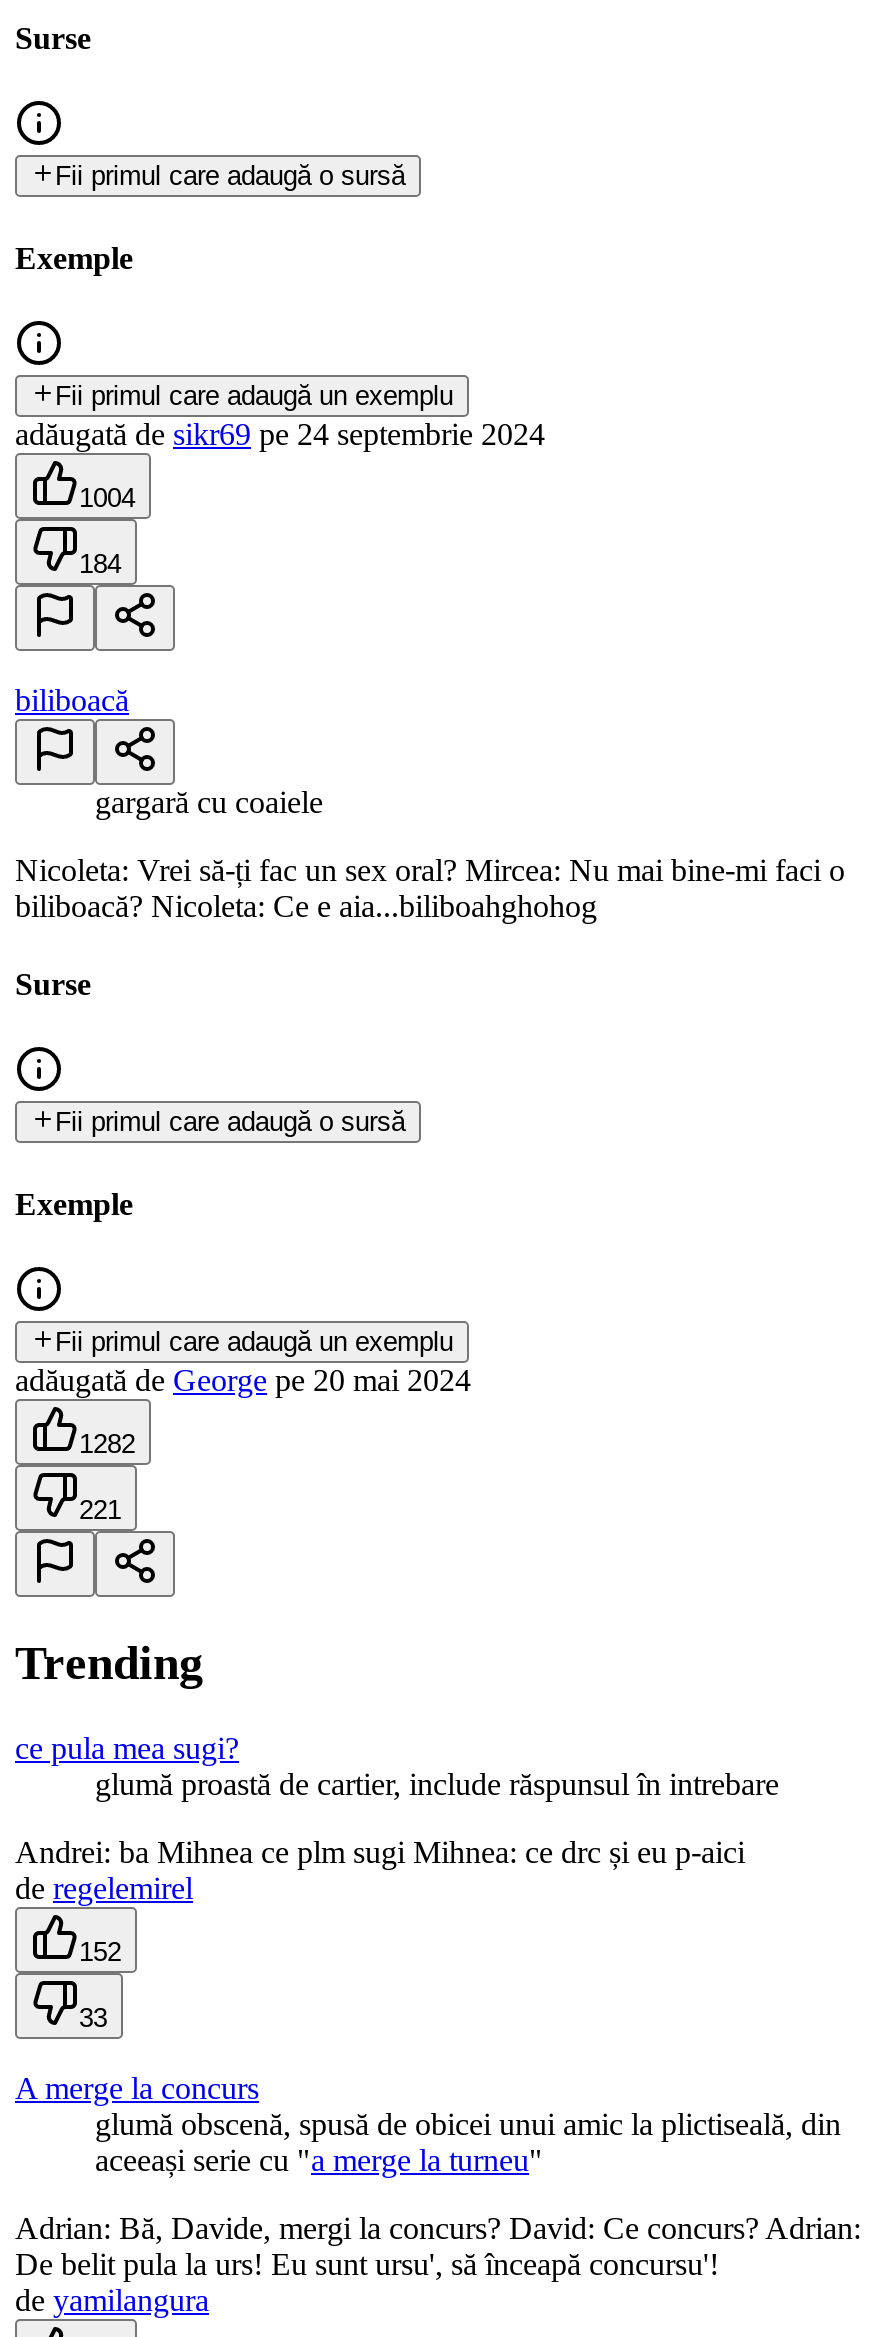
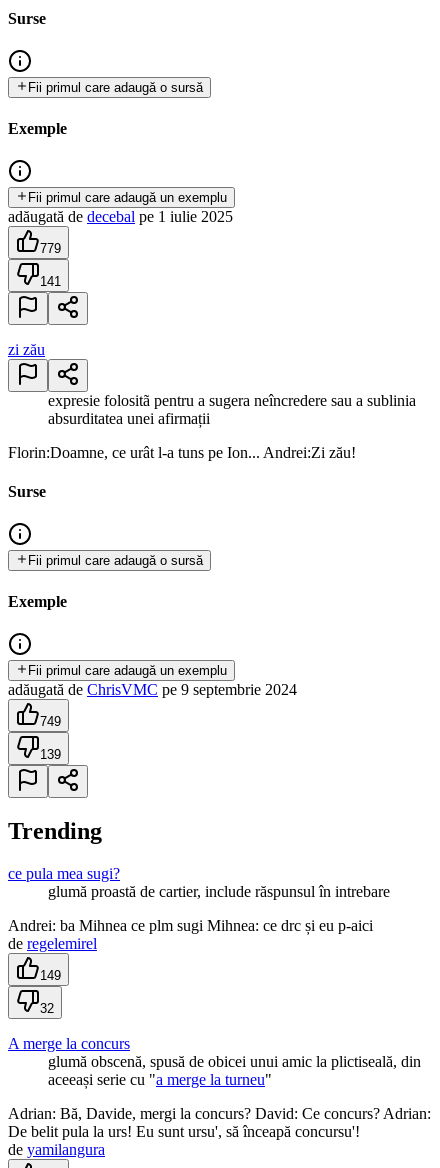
[15,417,545,451] adăugată de sikr69 pe 24 septembrie 2024 -> [8,208,233,225] adăugată de decebal pe 1 iulie 2025
[79,483,135,513] 1004 -> [40,241,61,256] 779
[79,549,121,579] 184 -> [40,274,61,289] 141
[15,683,129,717] biliboacă -> [8,341,45,358] zi zău
[95,785,323,819] gargară cu coaiele -> [48,392,416,427] expresie folositã pentru a sugera neîncredere sau a sublinia | absurditatea unei afirmații
[15,853,845,923] Nicoleta: Vrei să-ți fac un sex oral? Mircea: Nu mai bine-mi faci o | biliboacă? Nicoleta: Ce e aia...biliboahghohog -> [8,444,356,461] Florin:Doamne, ce urât l-a tuns pe Ion... Andrei:Zi zău!
[15,1363,471,1397] adăugată de George pe 20 mai 2024 -> [8,681,297,698] adăugată de ChrisVMC pe 9 septembrie 2024
[79,1429,135,1459] 1282 -> [40,714,61,729] 749
[79,1495,121,1525] 221 -> [40,747,61,762] 139
[79,1936,121,1966] 152 -> [40,968,61,983] 149
[79,2002,107,2032] 33 -> [40,1001,54,1016] 32

